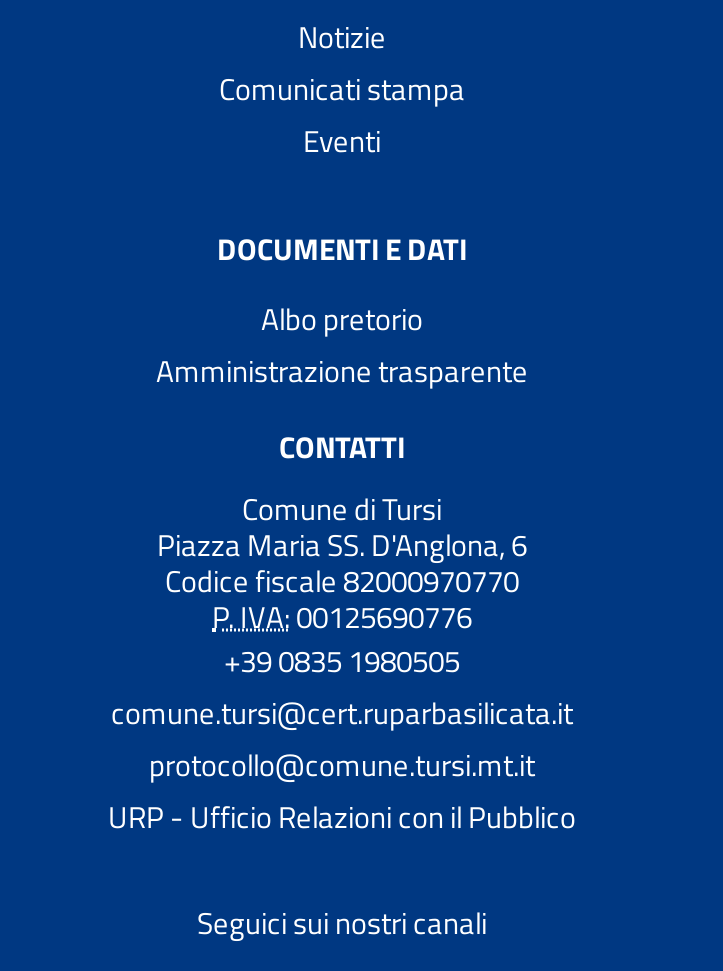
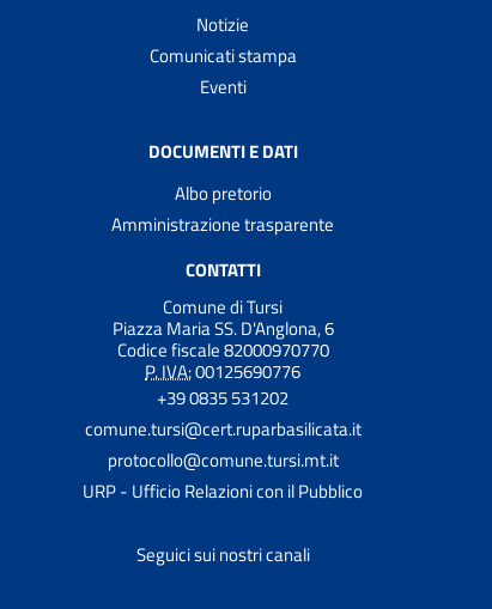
[224,638,460,684] +39 0835 1980505 -> [157,384,288,412] +39 0835 531202

